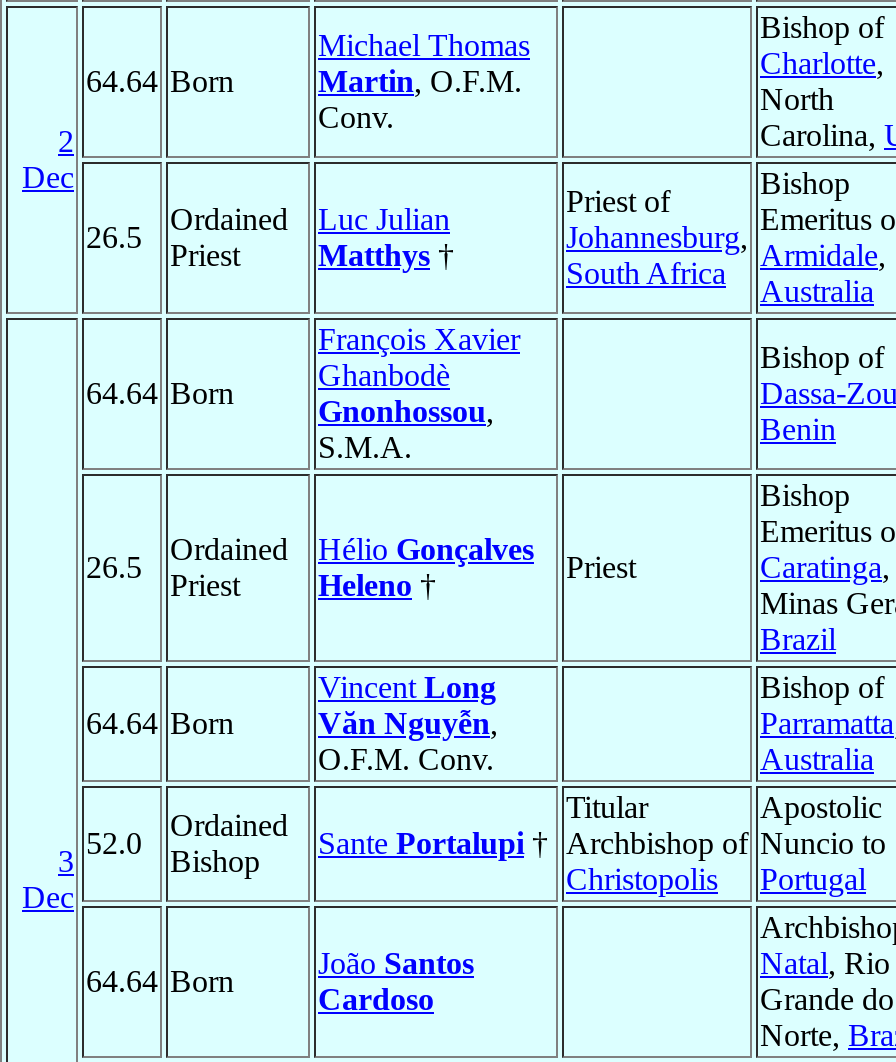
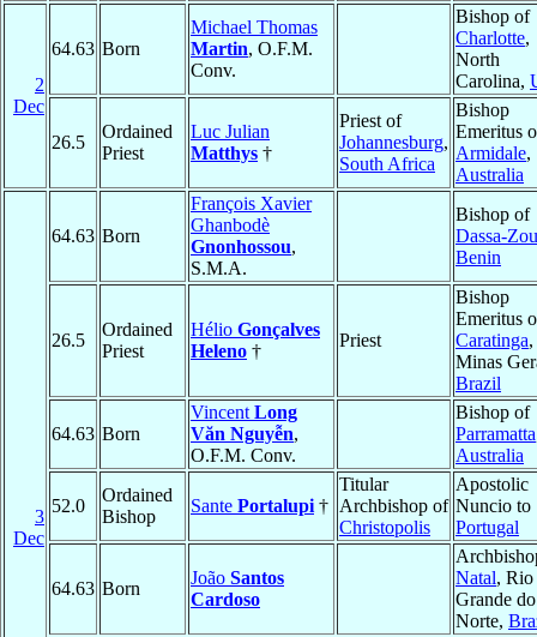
[86,64,234,98] 64.64 Born -> [52,39,140,59] 64.63 Born
[86,376,234,410] 64.64 Born -> [52,226,140,246] 64.63 Born
[86,706,234,740] 64.64 Born -> [52,424,140,444] 64.63 Born
[86,964,234,998] 64.64 Born -> [52,578,140,599] 64.63 Born

